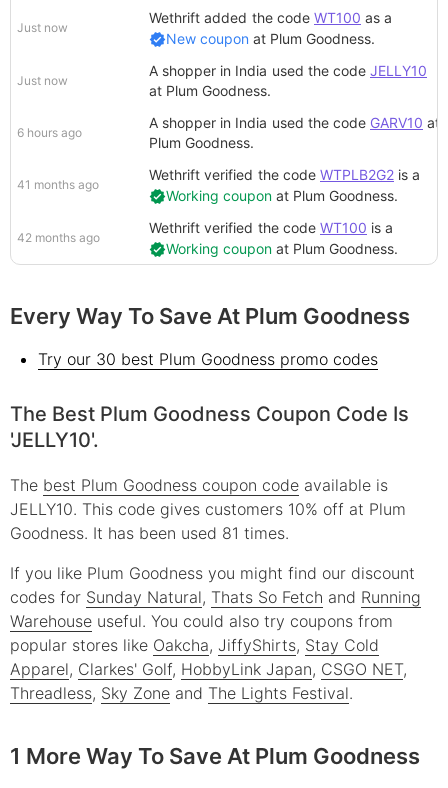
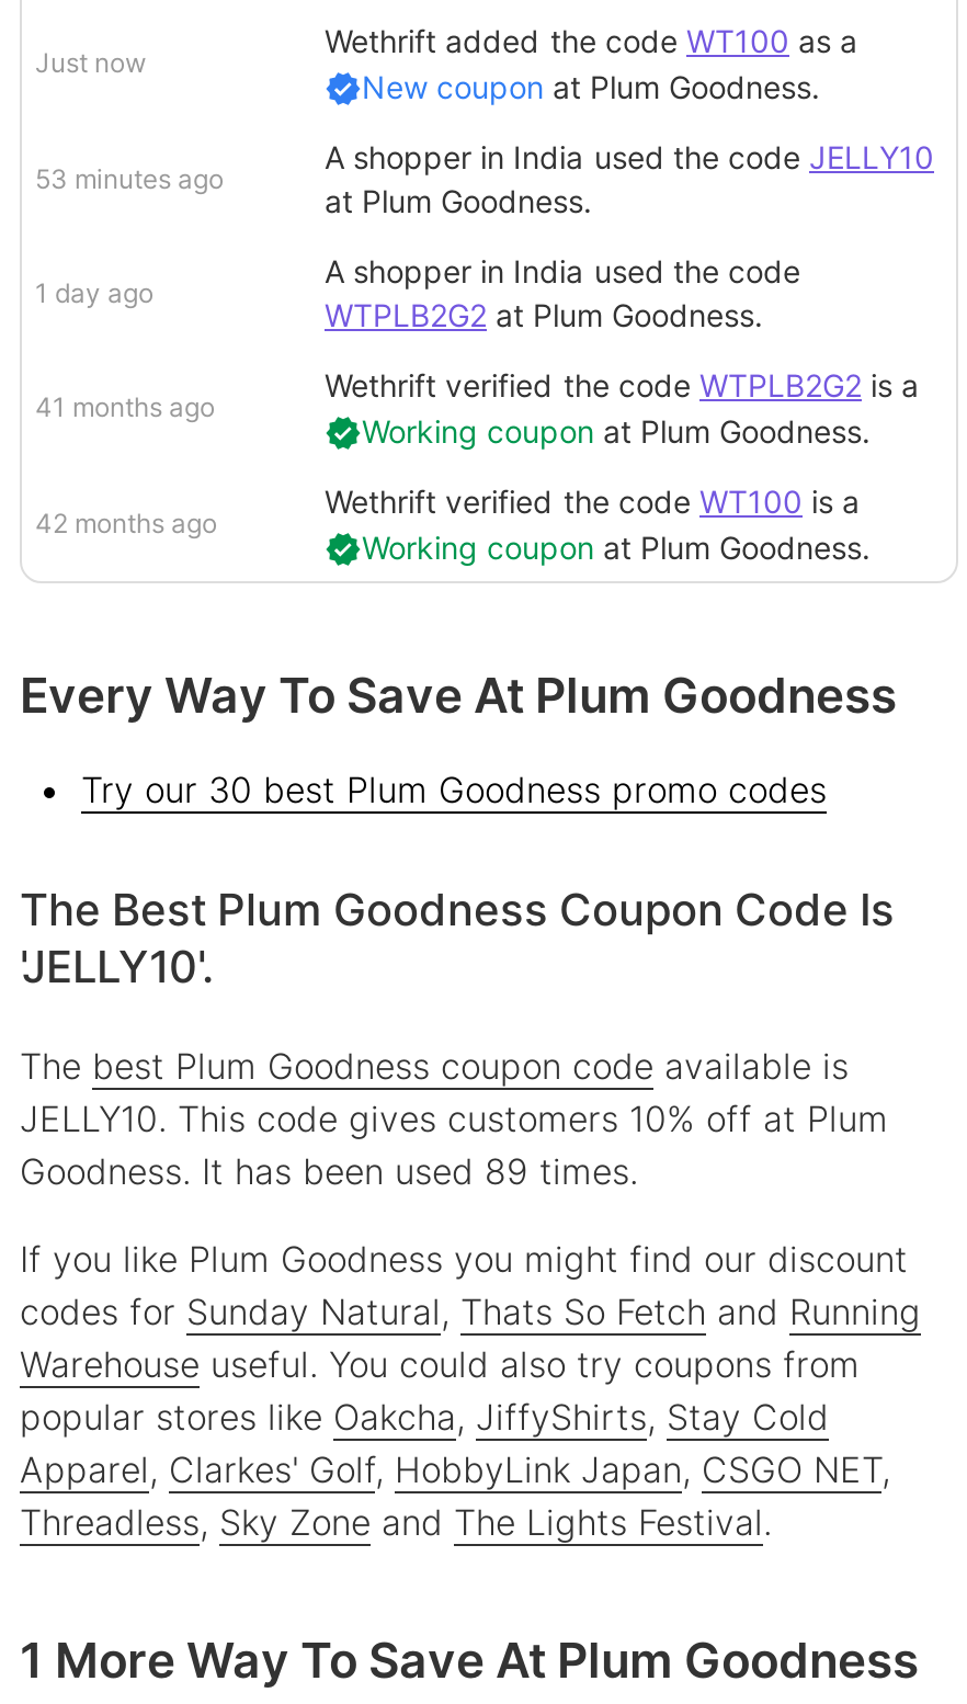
[17,73,68,88] Just now -> [35,163,224,196] 53 minutes ago
[149,114,440,151] A shopper in India used the code GARV10 at | Plum Goodness. -> [325,253,800,334] A shopper in India used the code | WTPLB2G2 at Plum Goodness.
[17,125,82,140] 6 hours ago -> [35,277,153,310] 1 day ago
[10,523,289,543] Goodness. It has been used 81 times. -> [20,1150,638,1194] Goodness. It has been used 89 times.

